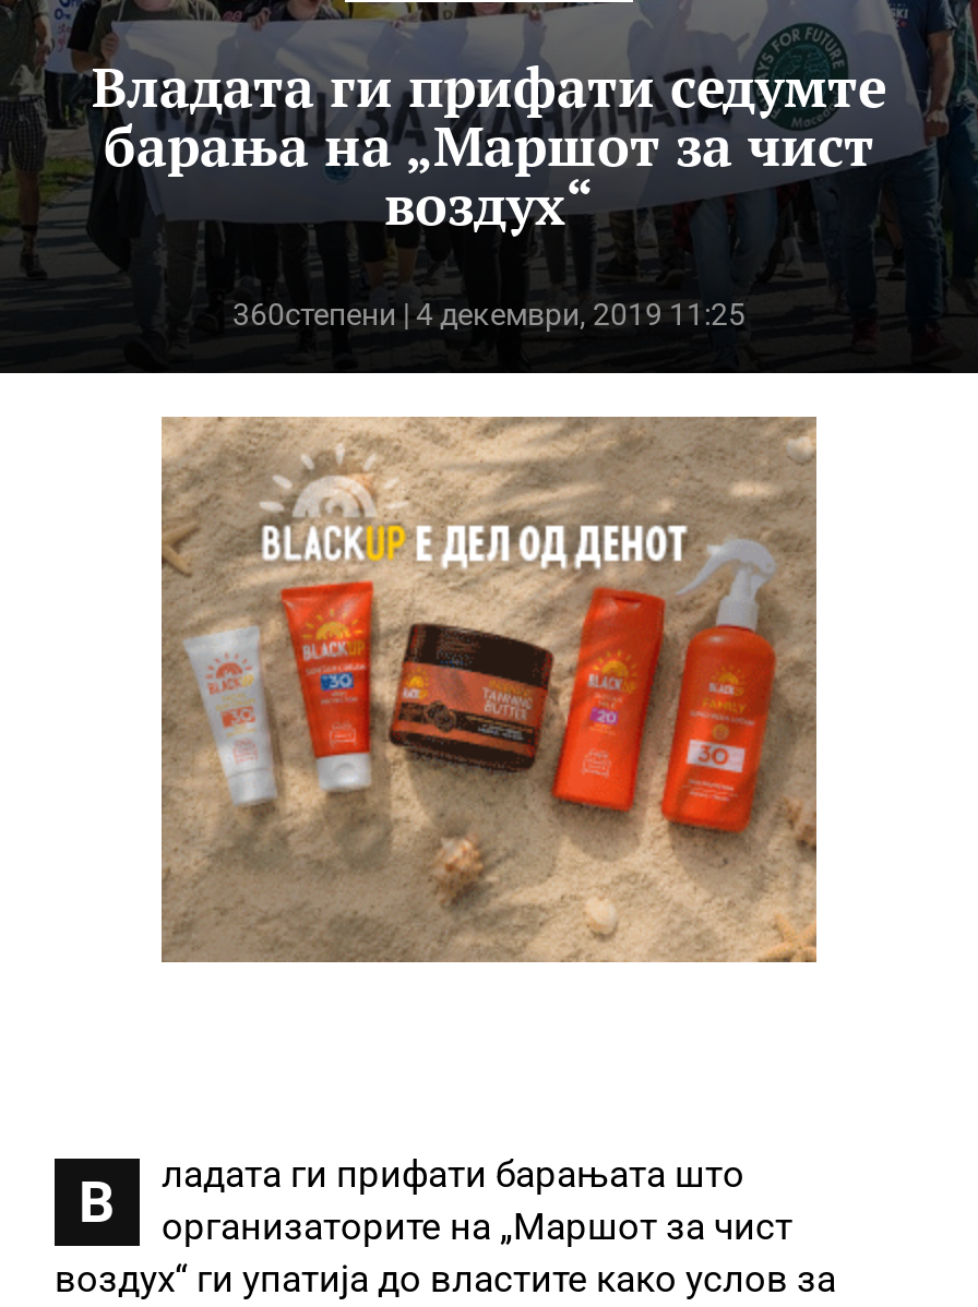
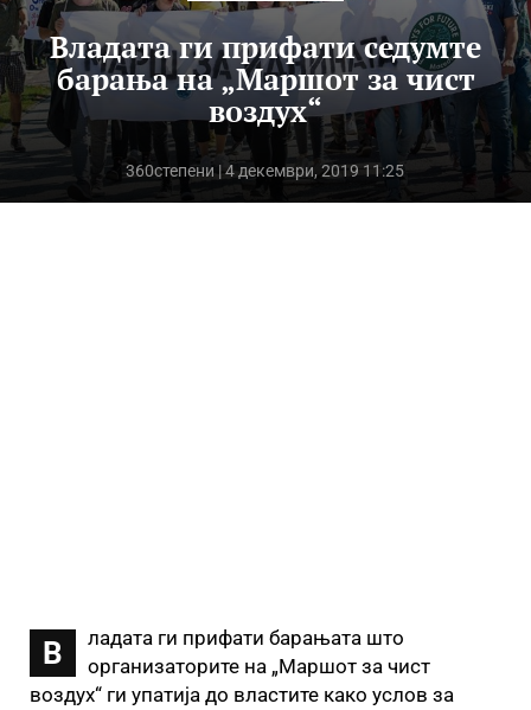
[159,415,819,964] [image] -> none

